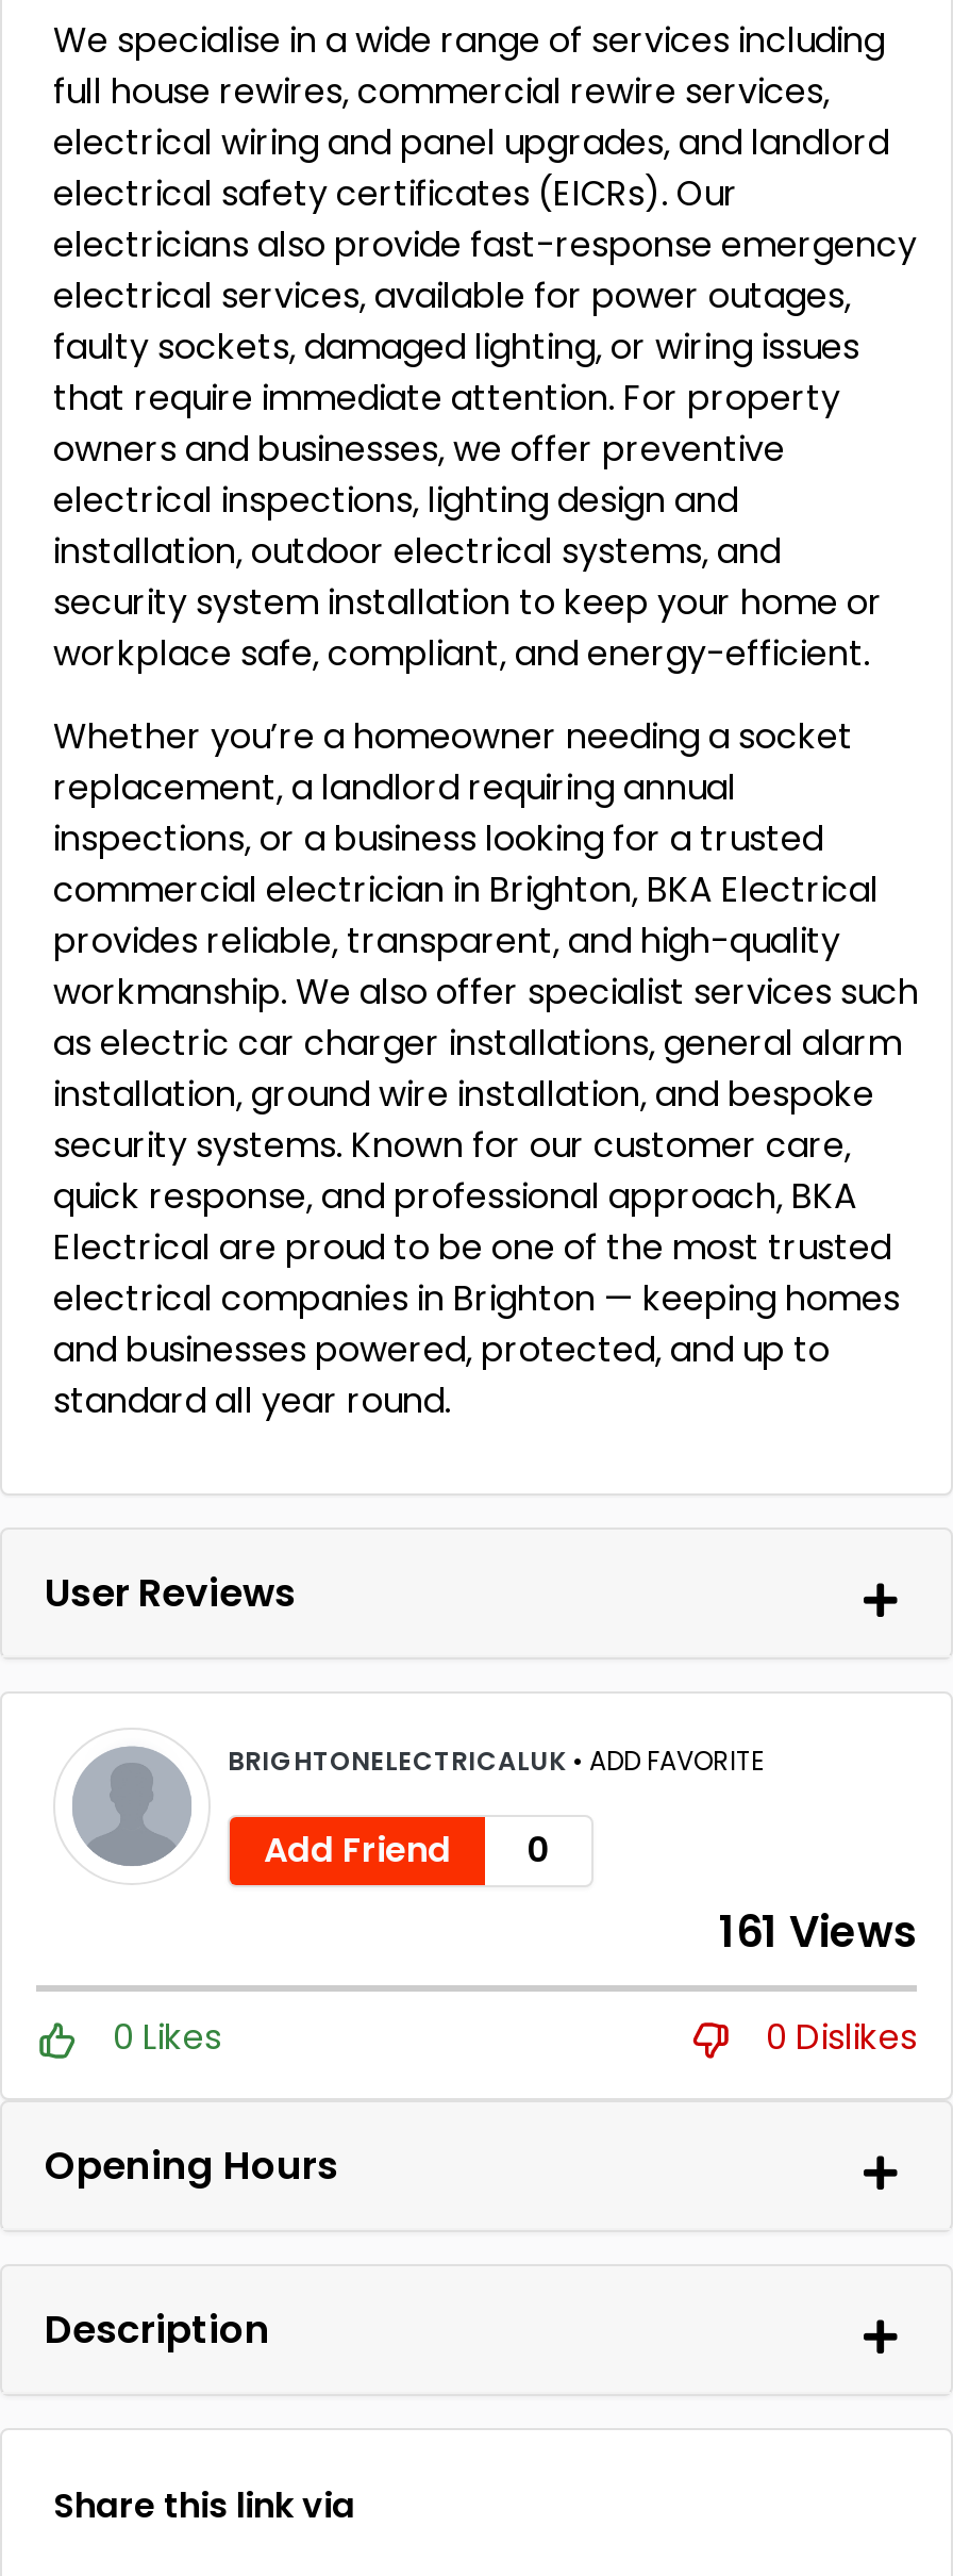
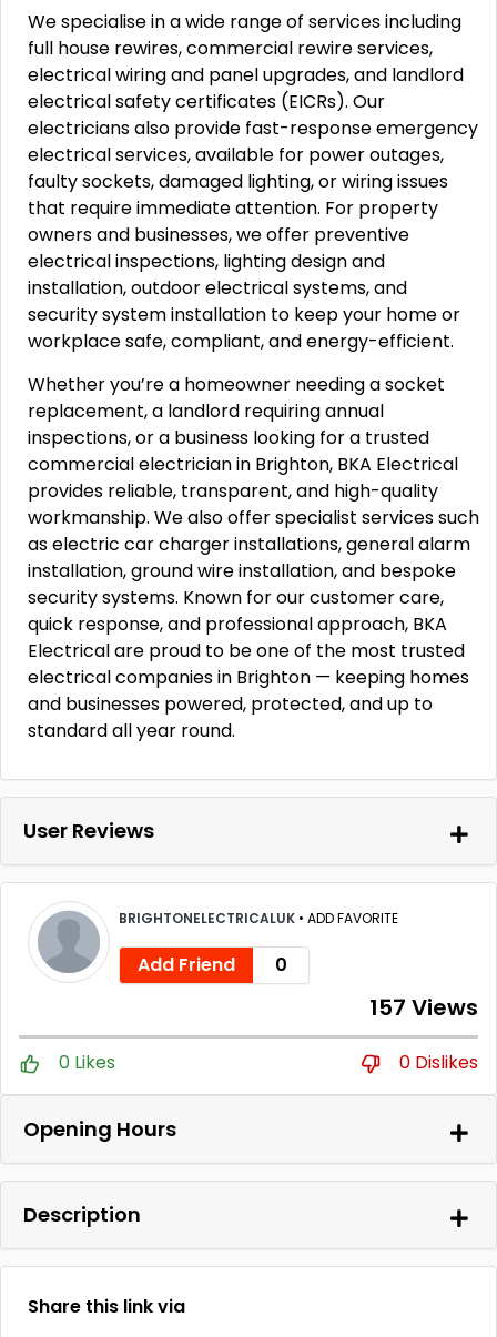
[719,1902,917,1962] 161 Views -> [369,992,478,1023] 157 Views

